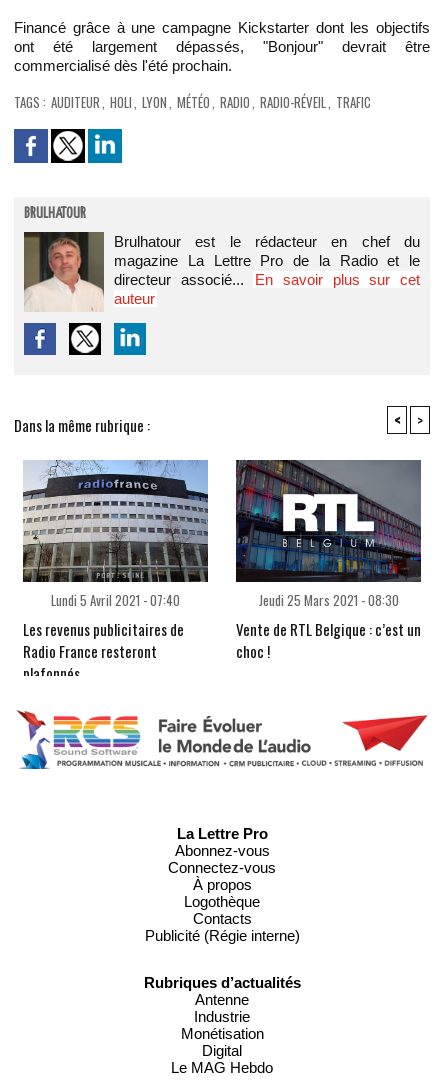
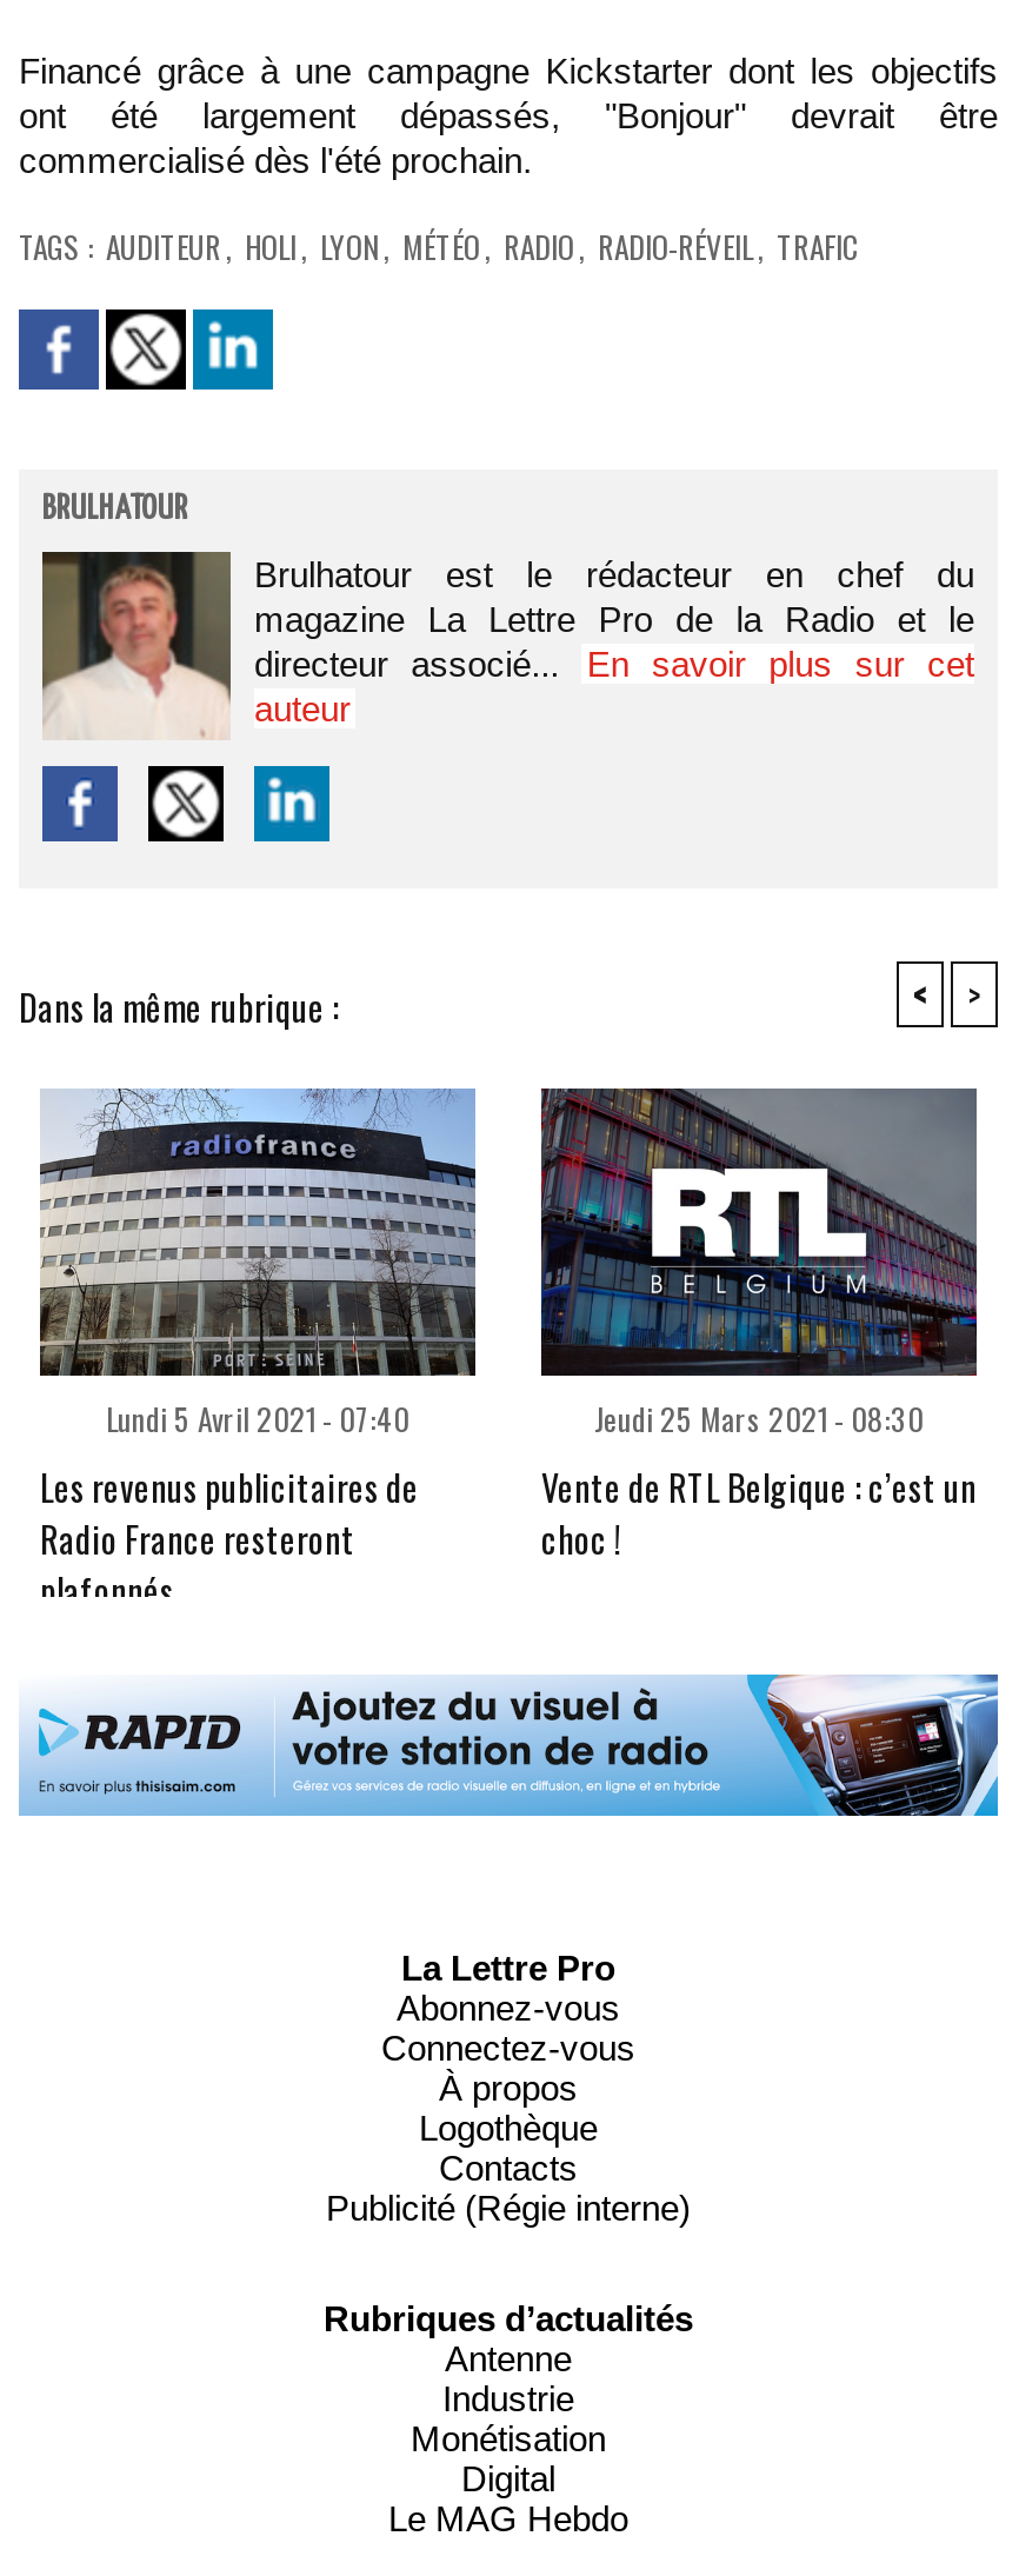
[14,709,430,770] [image] -> [16,1672,1000,1818] [image]

